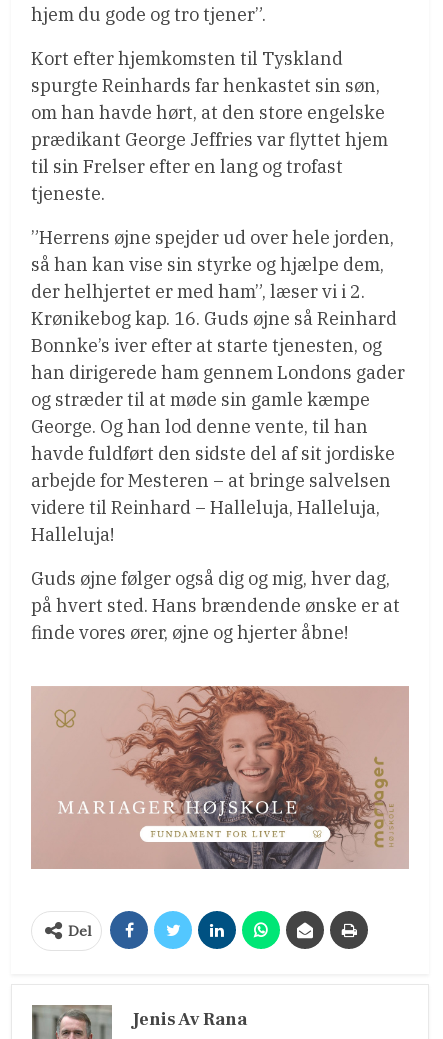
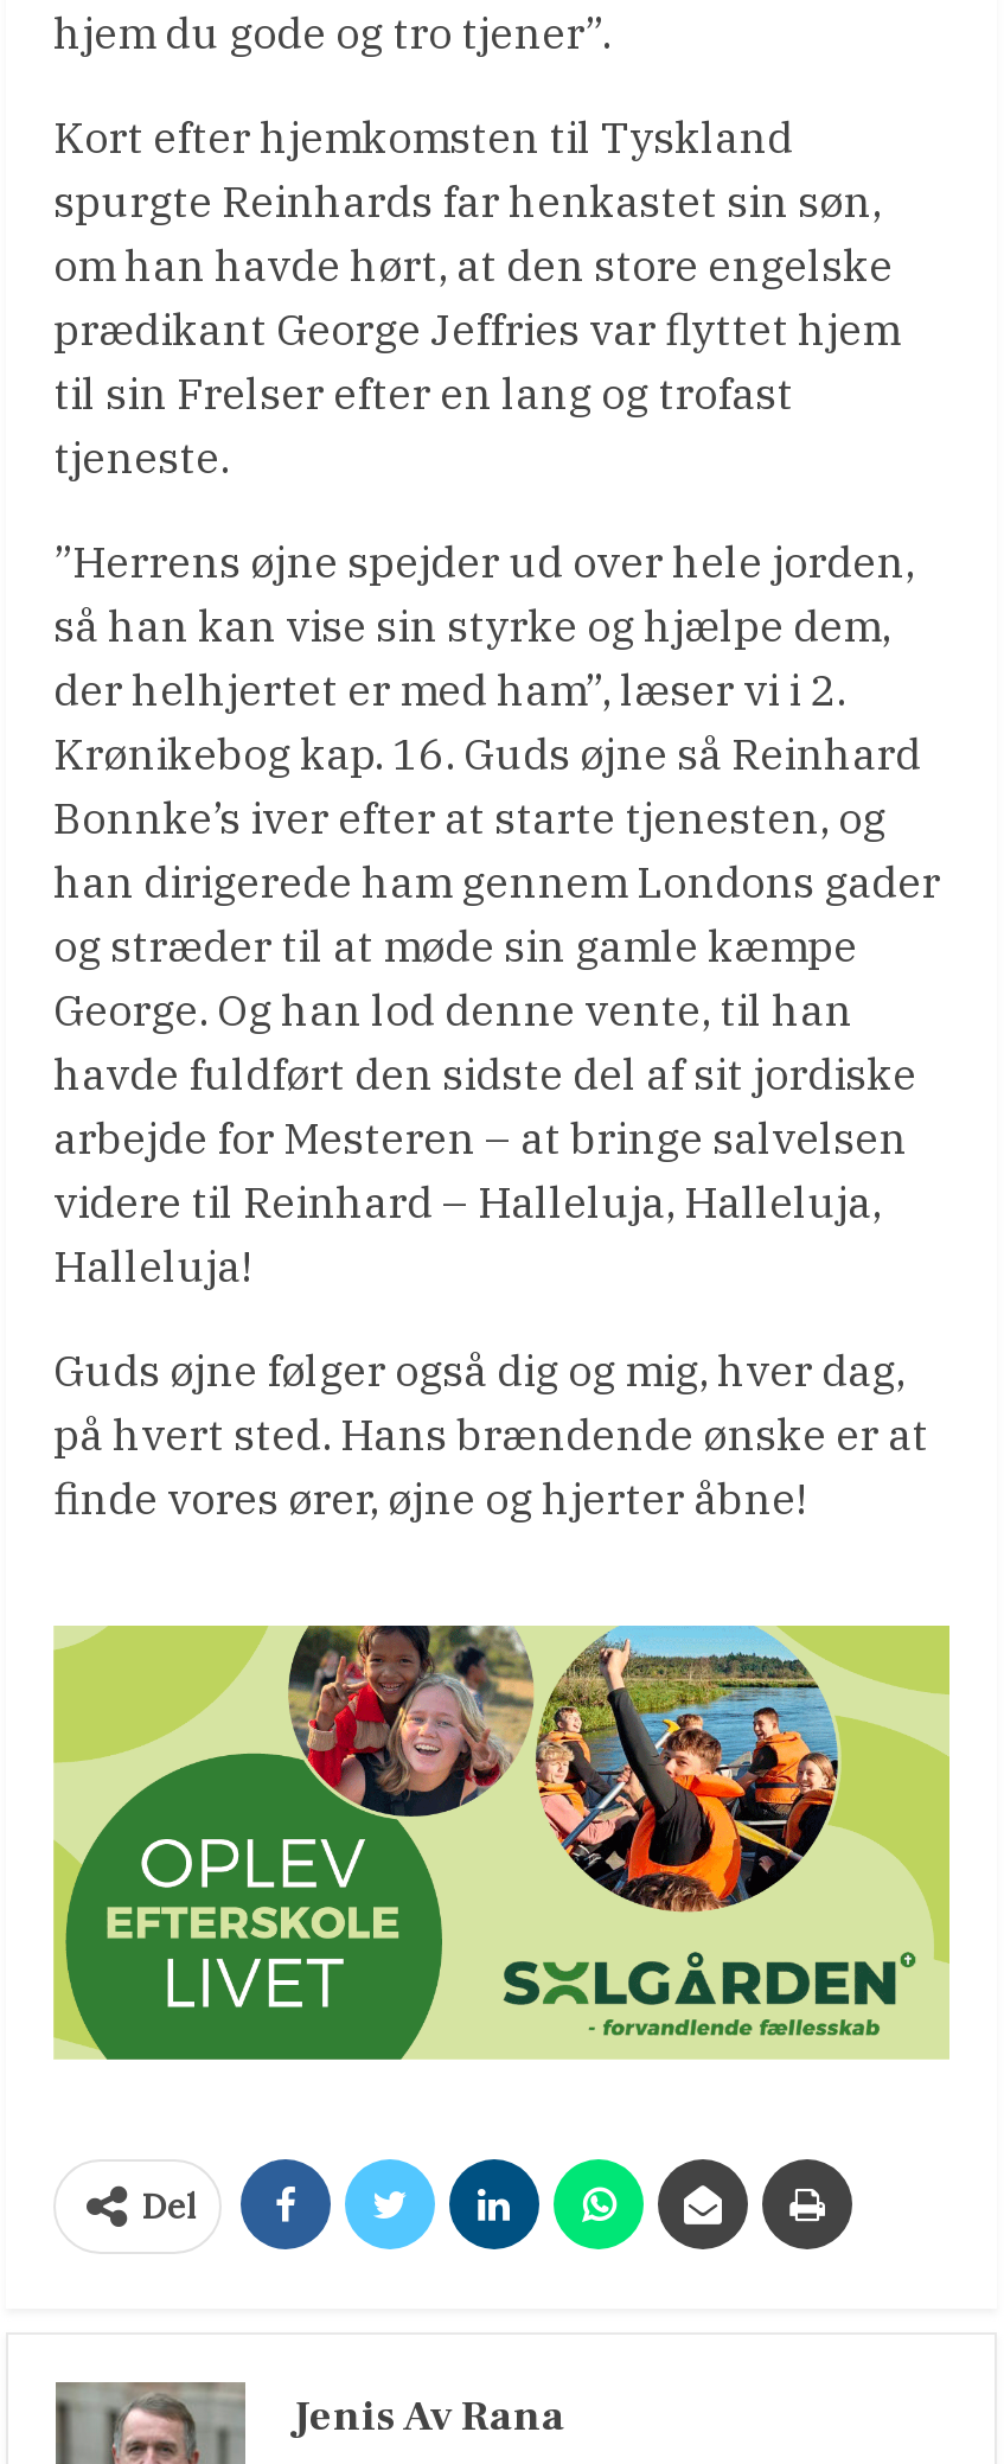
[31,685,409,870] [image] -> [53,1622,949,2061] [image]

